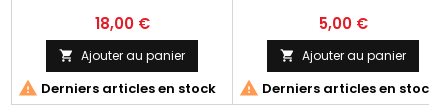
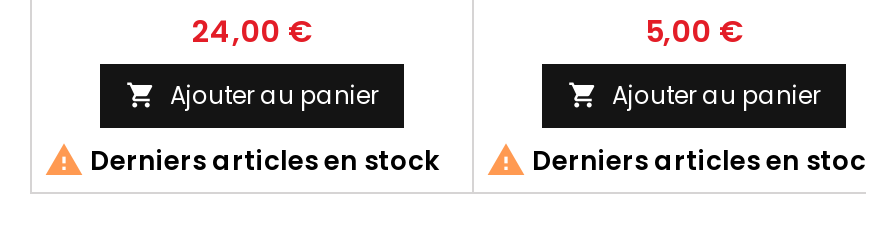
[94,13,149,34] 18,00 € -> [192,11,312,53] 24,00 €

